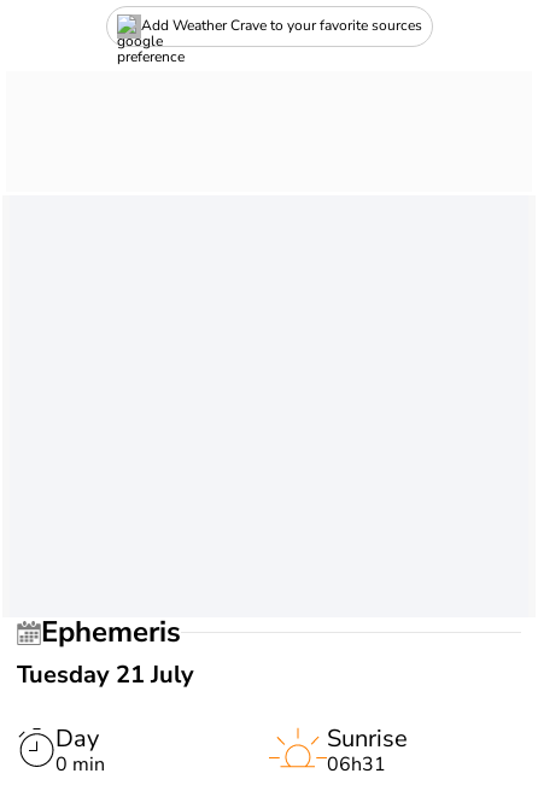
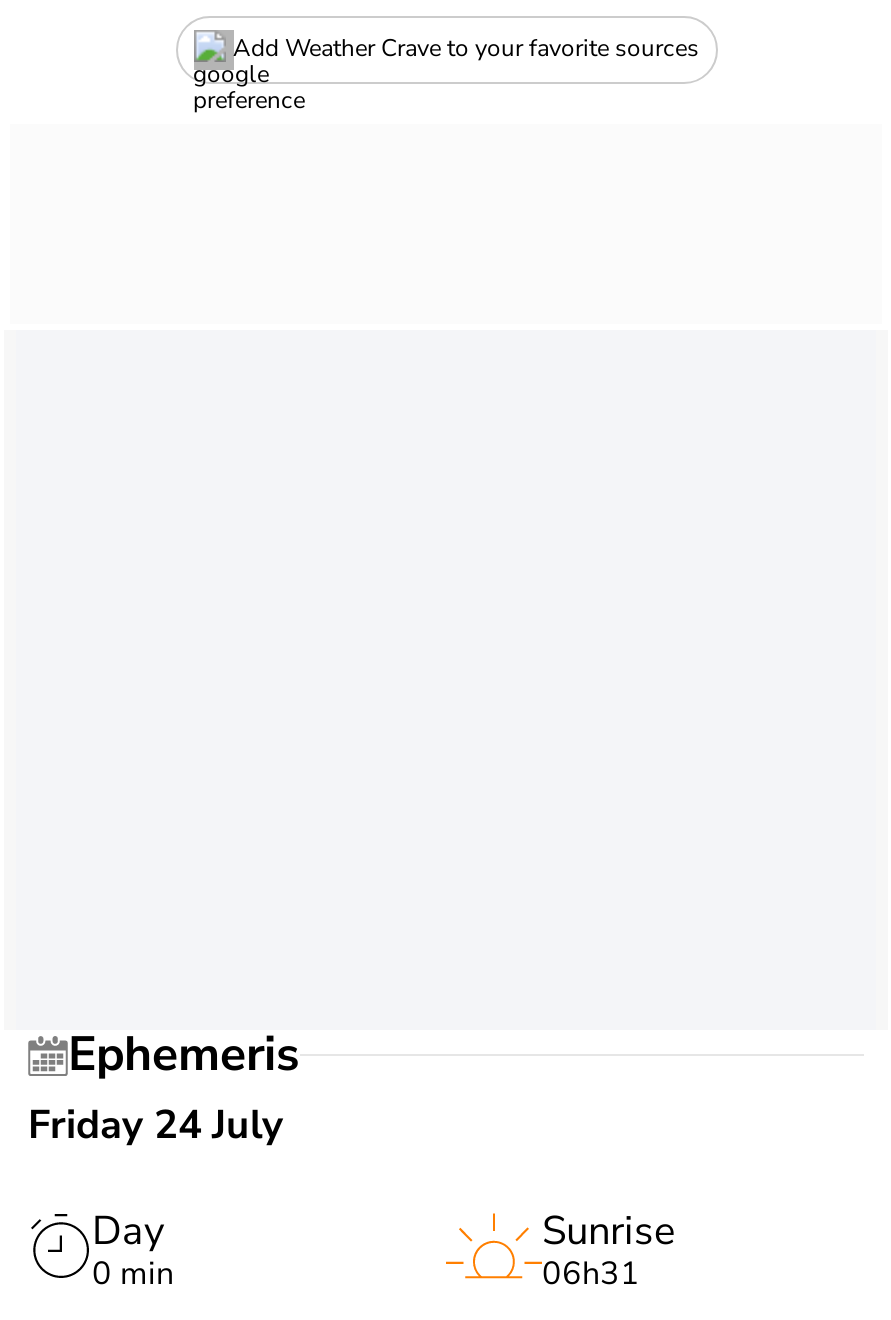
[17,658,194,691] Tuesday 21 July -> [28,1098,284,1152] Friday 24 July

